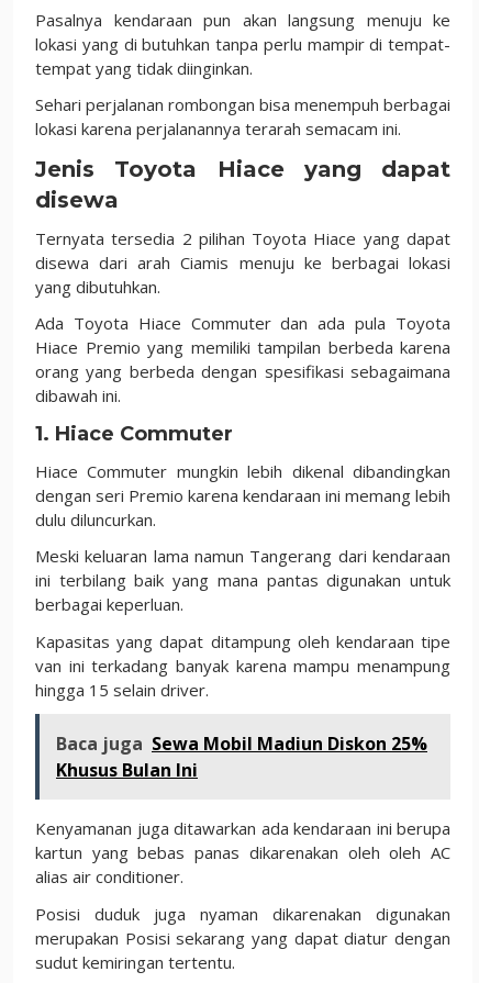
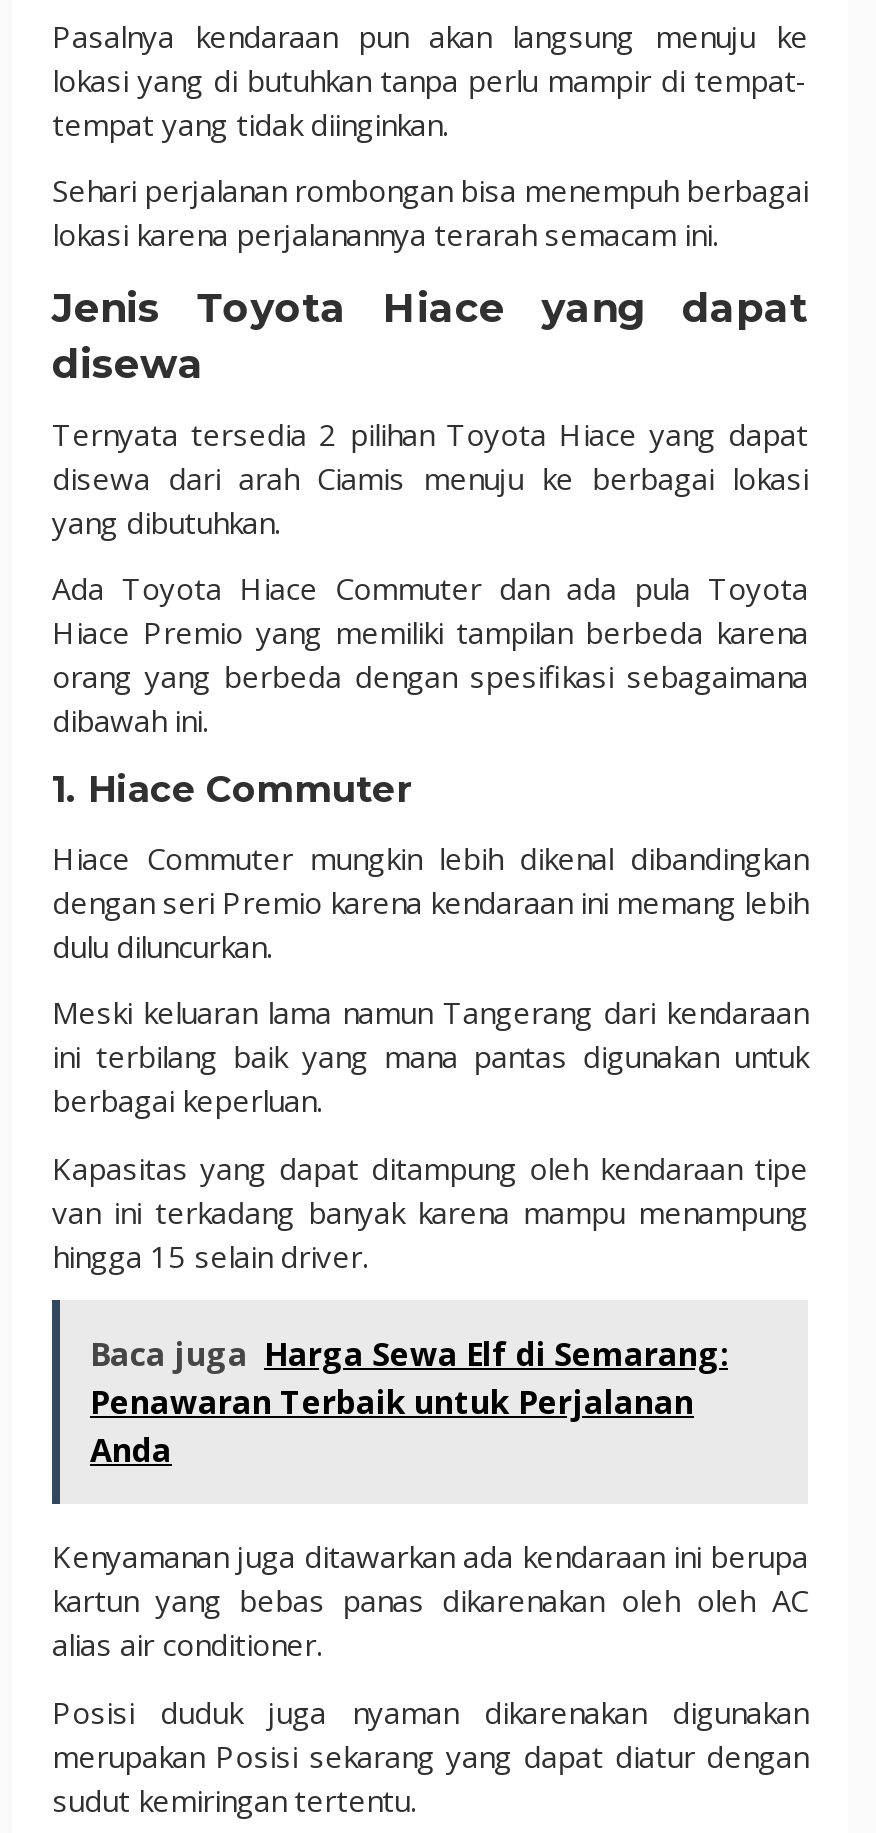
[56,732,427,782] Baca juga Sewa Mobil Madiun Diskon 25% | Khusus Bulan Ini -> [90,1332,728,1472] Baca juga Harga Sewa Elf di Semarang: | Penawaran Terbaik untuk Perjalanan | Anda

